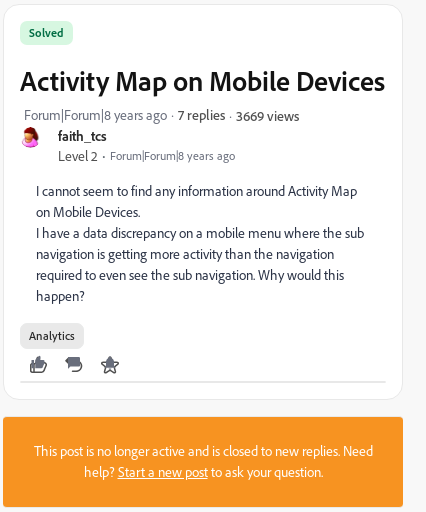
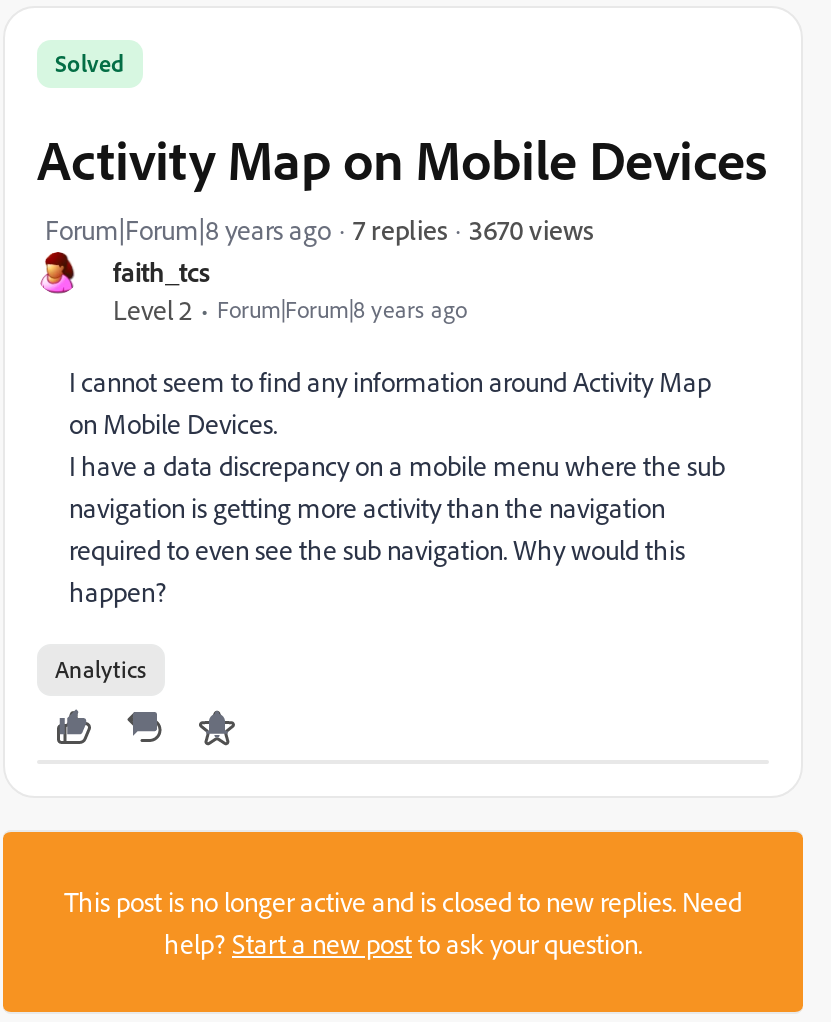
[236,106,299,123] 3669 views -> [469,211,593,245] 3670 views

